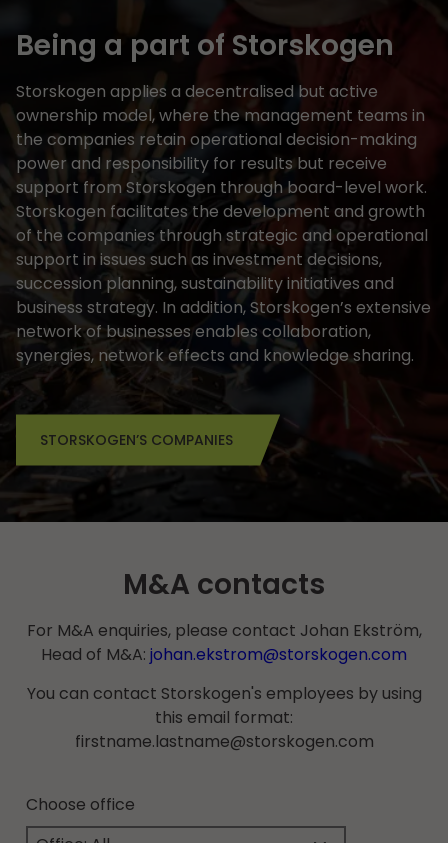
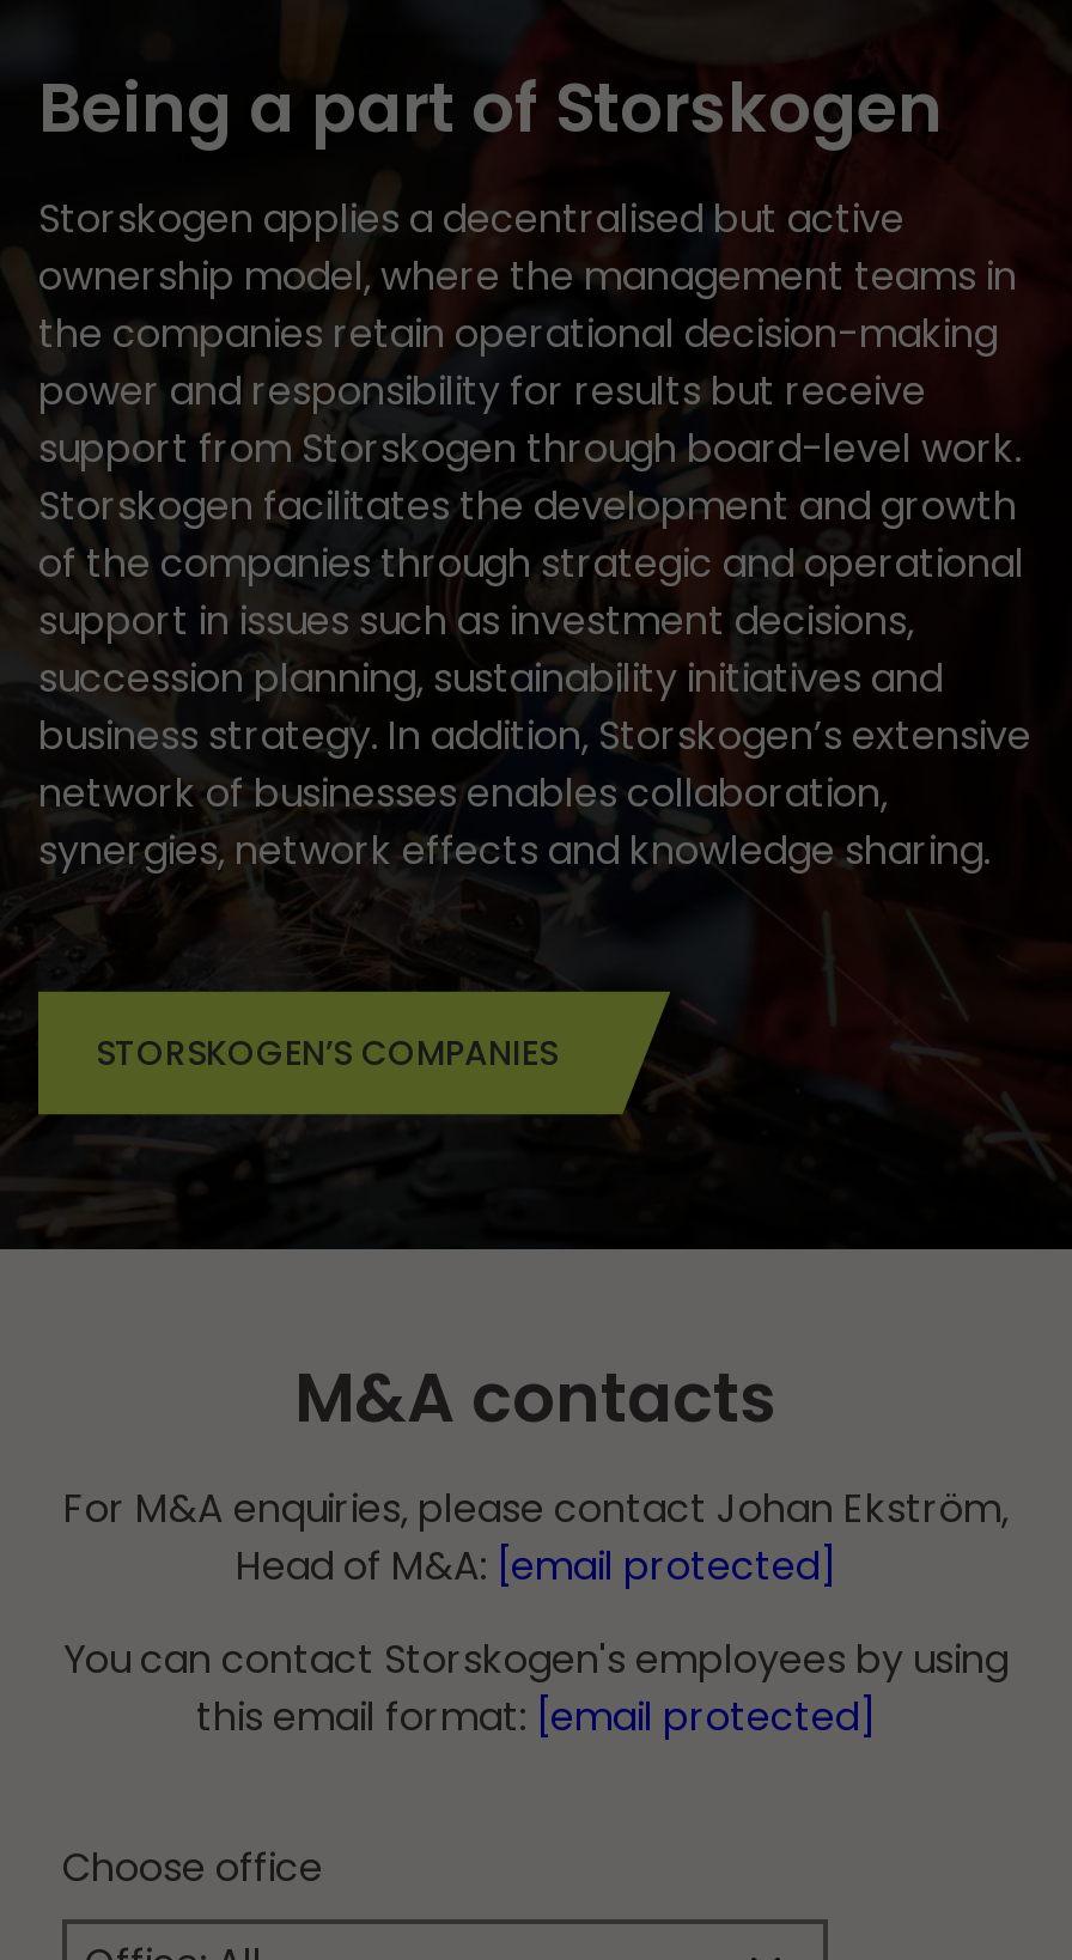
[41,643,407,666] Head of M&A: johan.ekstrom@storskogen.com -> [236,1539,836,1594] Head of M&A: [email protected]
[74,705,373,752] this email format: | firstname.lastname@storskogen.com -> [196,1688,876,1743] this email format: [email protected]

